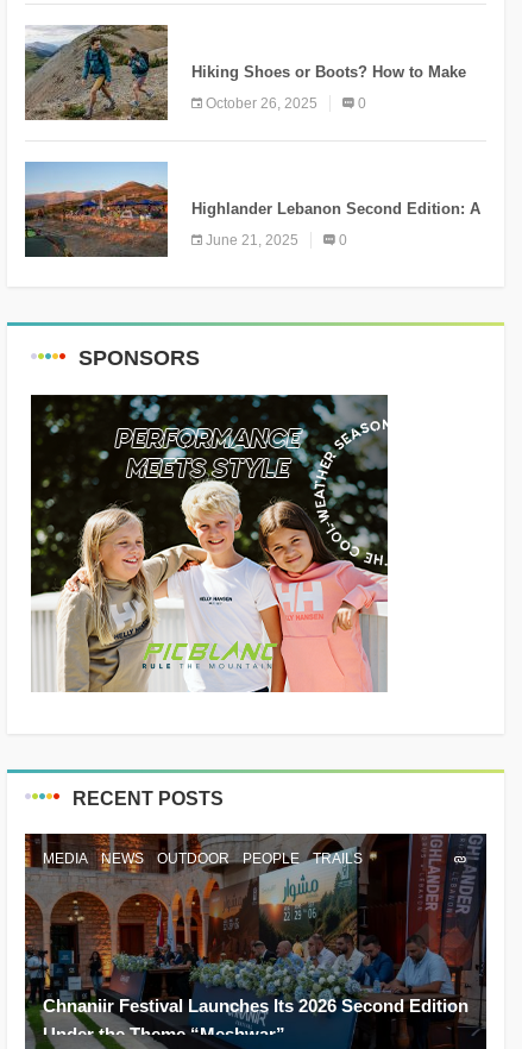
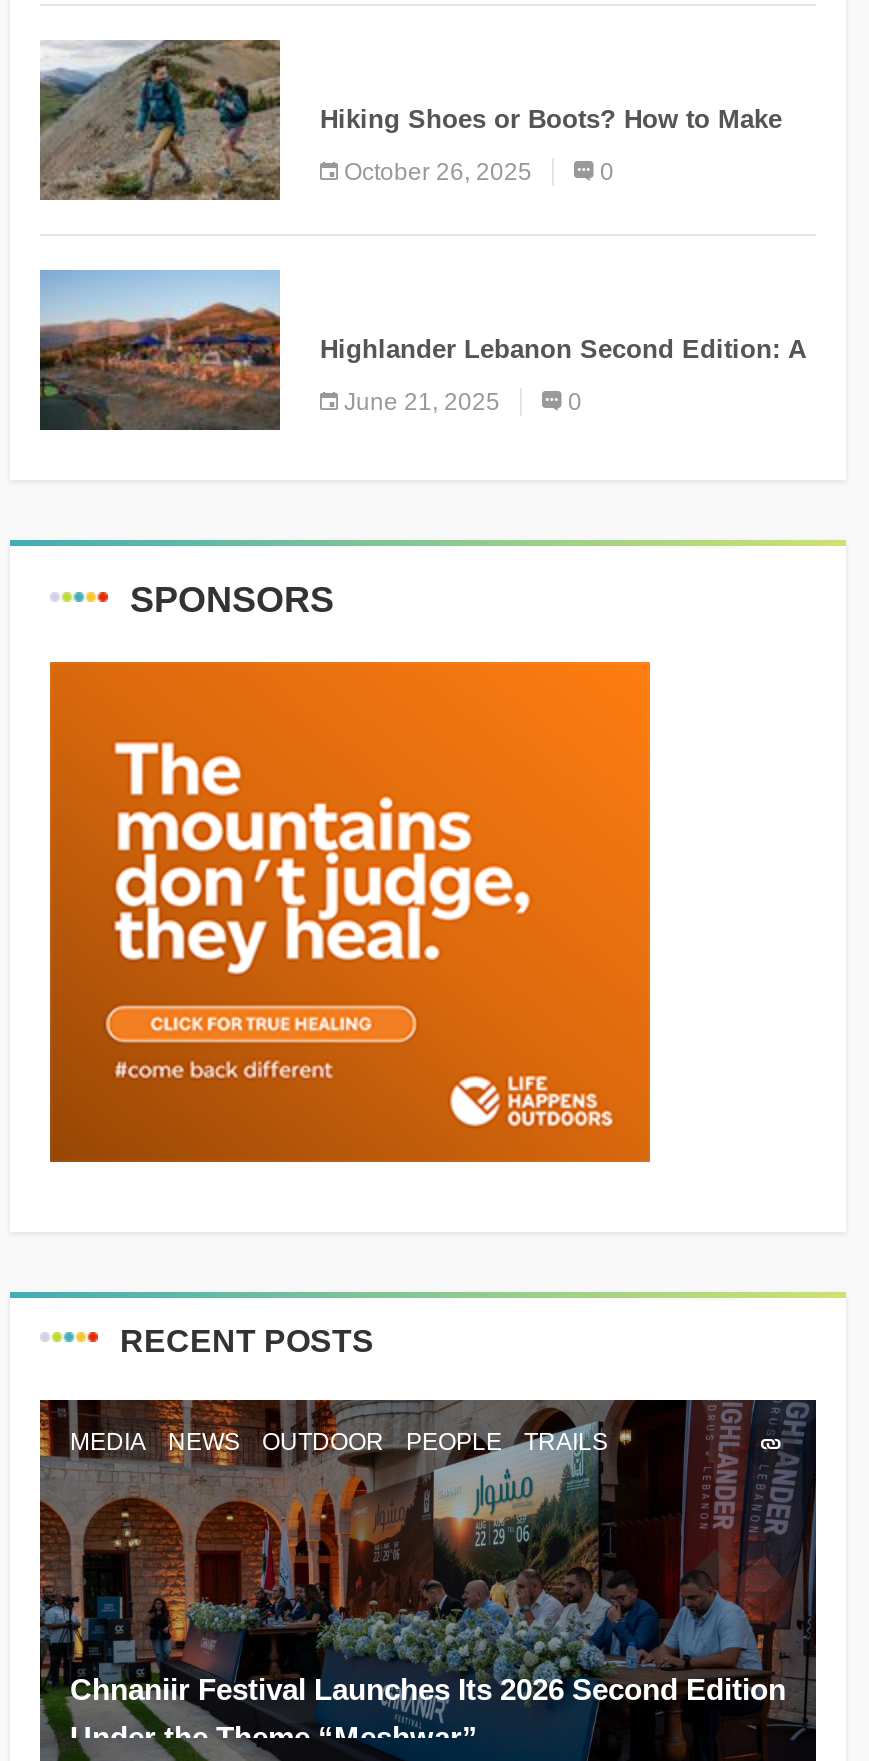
[30,394,389,693] [image] -> [48,660,652,1166] [image]

